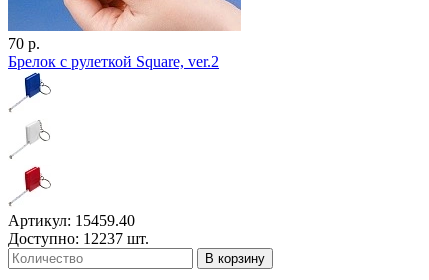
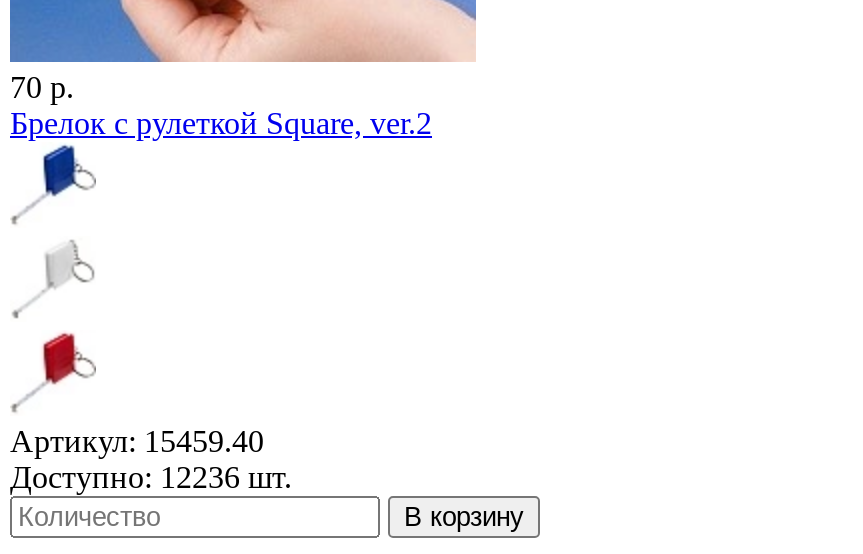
[8,230,149,247] Доступно: 12237 шт. -> [10,461,292,495] Доступно: 12236 шт.

